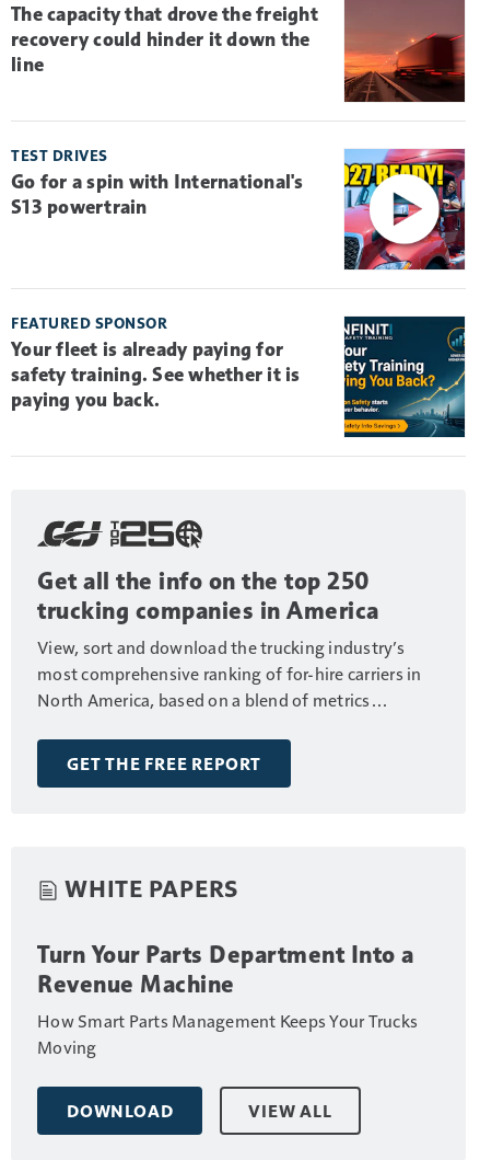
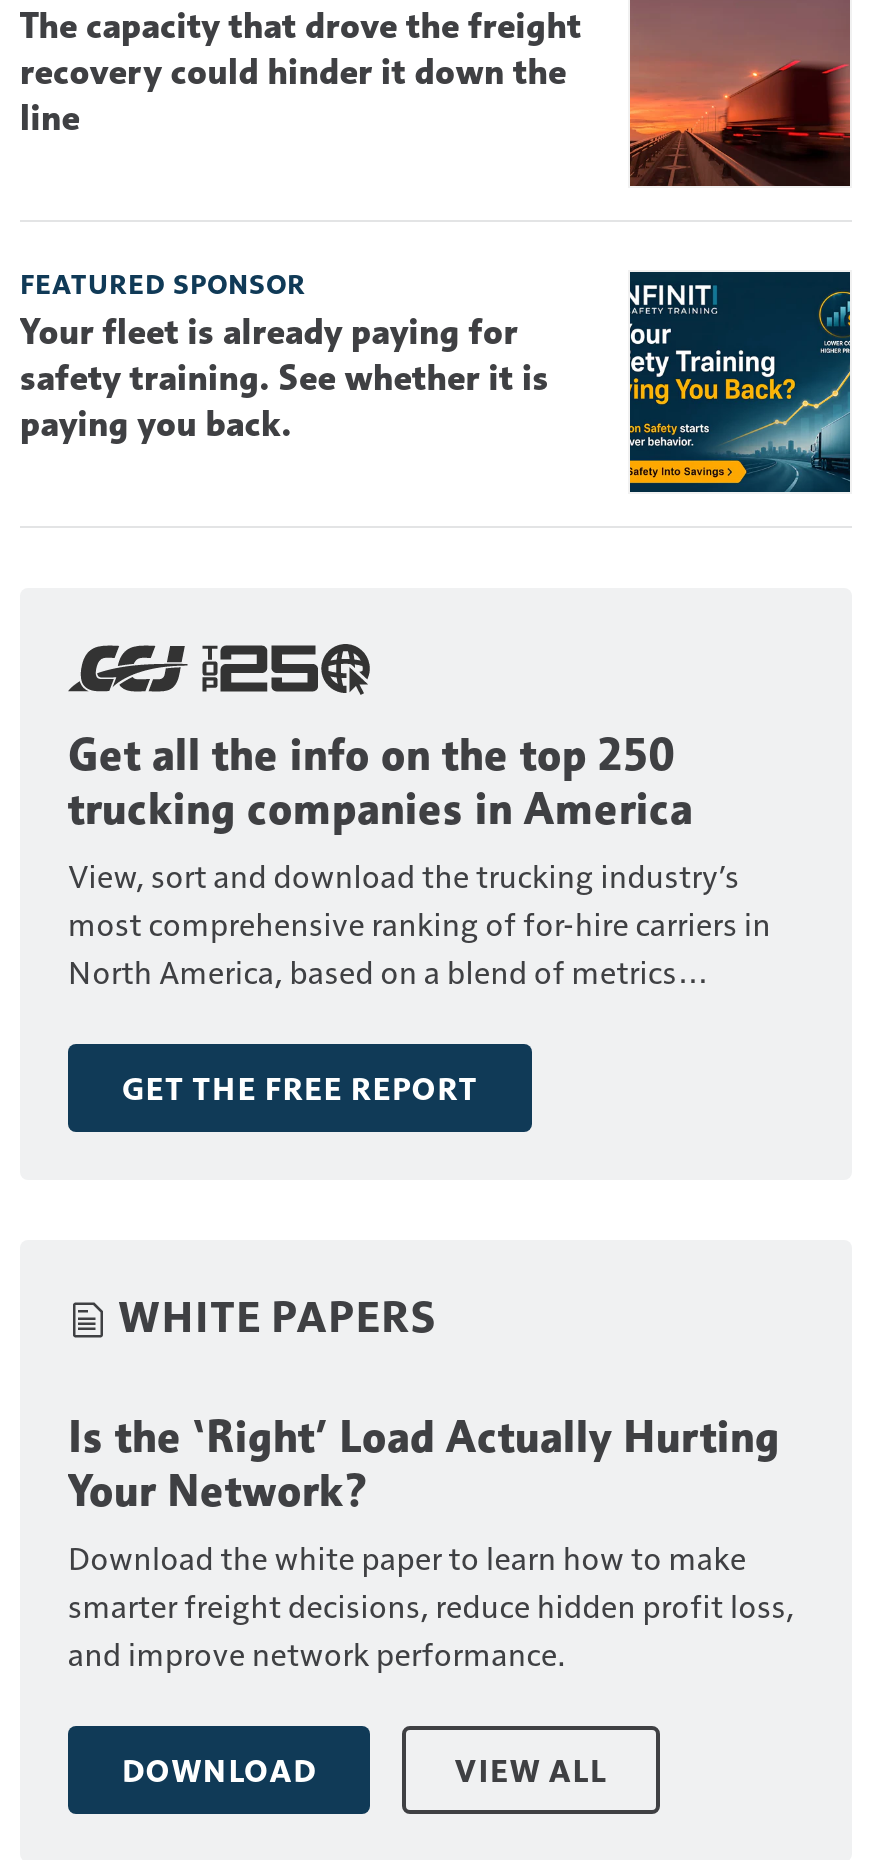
[11,146,466,271] [image] | TEST DRIVES | Go for a spin with International's | S13 powertrain -> none
moved [11,314,467,902] -> [20,267,854,1341]: [image] | FEATURED SPONSOR | Your fleet is already paying for | ... | GET THE FREE REPORT | WHITE PAPERS
[37,939,418,1058] Turn Your Parts Department Into a | Revenue Machine | How Smart Parts Management Keeps Your Trucks | Moving -> [68,1409,794,1673] Is the ‘Right’ Load Actually Hurting | Your Network? | Download the white paper to learn how to make | smarter freight decisions, reduce hidden profit loss, | and improve network performance.

